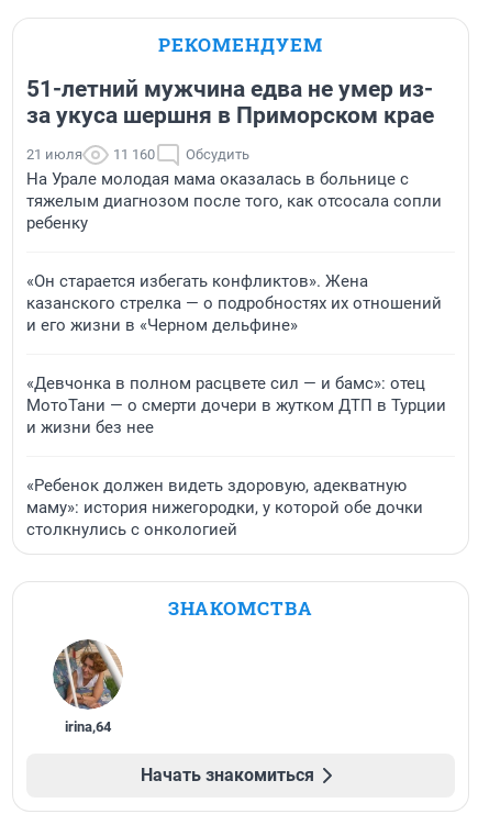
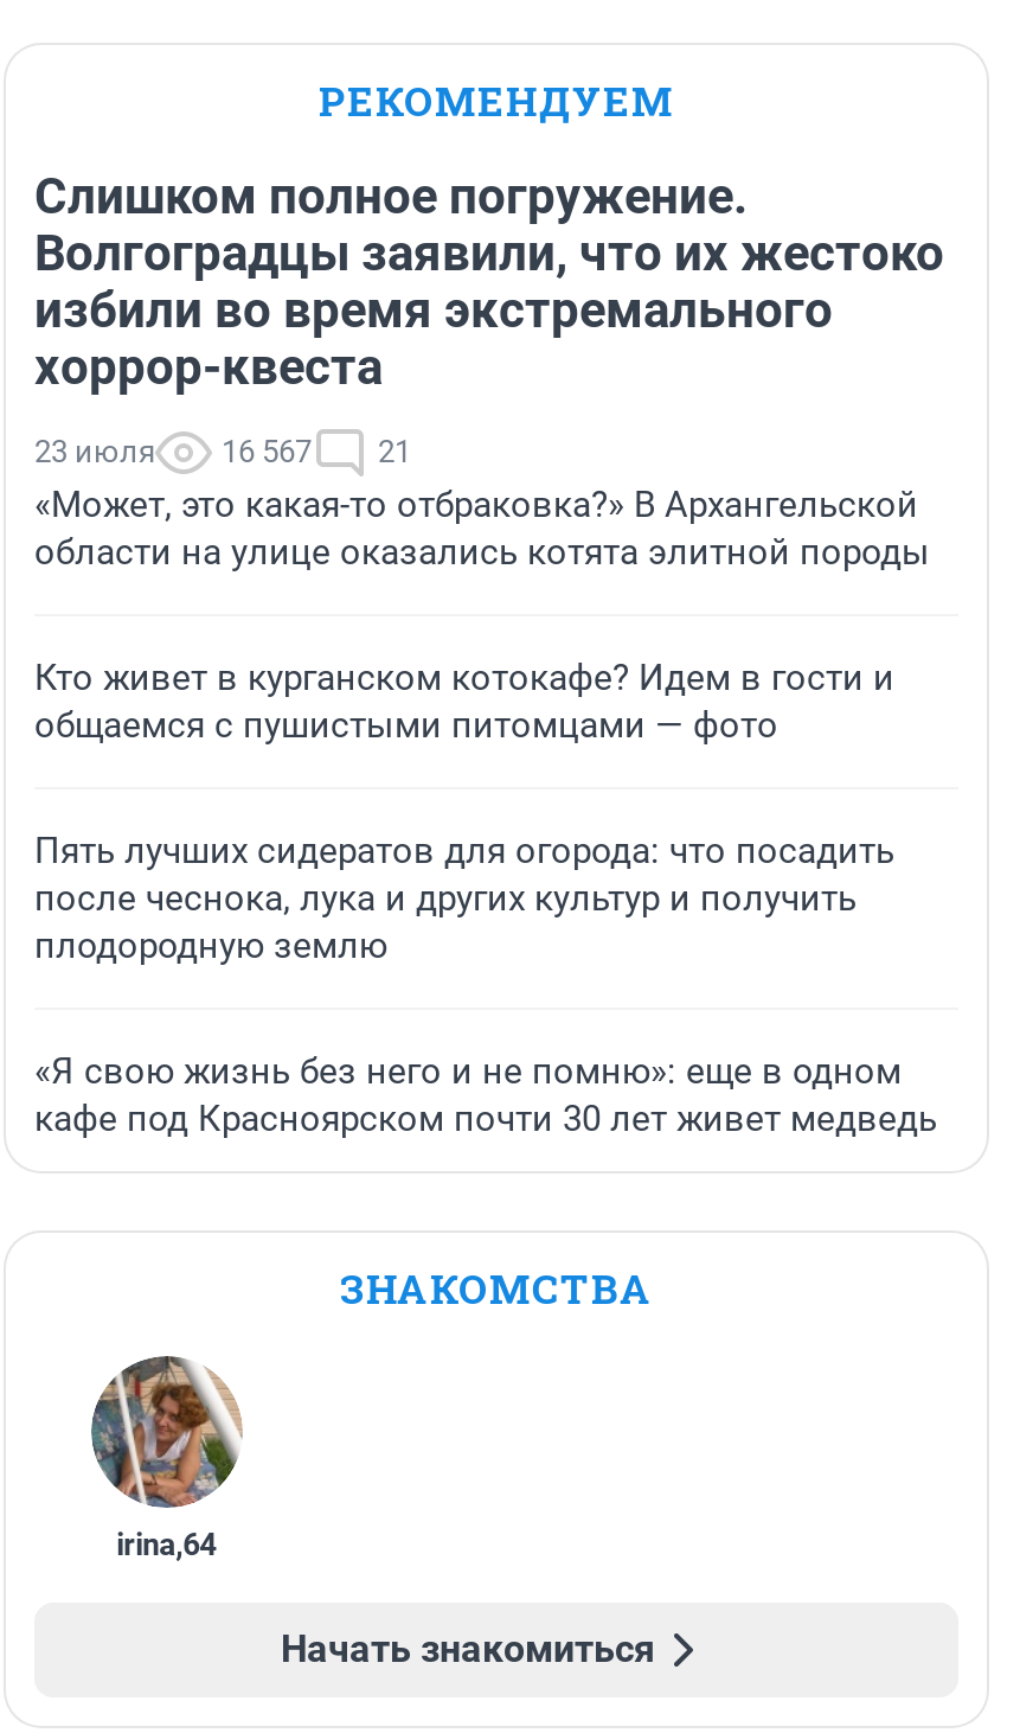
[26,76,434,129] 51-летний мужчина едва не умер из- | за укуса шершня в Приморском крае -> [34,169,944,396] Слишком полное погружение. | Волгоградцы заявили, что их жестоко | избили во время экстремального | хоррор-квеста
[26,146,442,233] 21 июля | 11 160 | Обсудить | На Урале молодая мама оказалась в больнице с | тяжелым диагнозом после того, как отсосала сопли | ребенку -> [34,434,930,574] 23 июля | 16 567 | 21 | «Может, это какая-то отбраковка?» В Архангельской | области на улице оказались котята элитной породы
[26,271,442,335] «Он старается избегать конфликтов». Жена | казанского стрелка — о подробностях их отношений | и его жизни в «Черном дельфине» -> [34,657,894,747] Кто живет в курганском котокафе? Идем в гости и | общаемся с пушистыми питомцами — фото
[26,374,446,437] «Девчонка в полном расцвете сил — и бамс»: отец | МотоТани — о смерти дочери в жутком ДТП в Турции | и жизни без нее -> [34,830,894,967] Пять лучших сидератов для огорода: что посадить | после чеснока, лука и других культур и получить | плодородную землю
[26,476,423,539] «Ребенок должен видеть здоровую, адекватную | маму»: история нижегородки, у которой обе дочки | столкнулись с онкологией -> [34,1050,937,1141] «Я свою жизнь без него и не помню»: еще в одном | кафе под Красноярском почти 30 лет живет медведь

